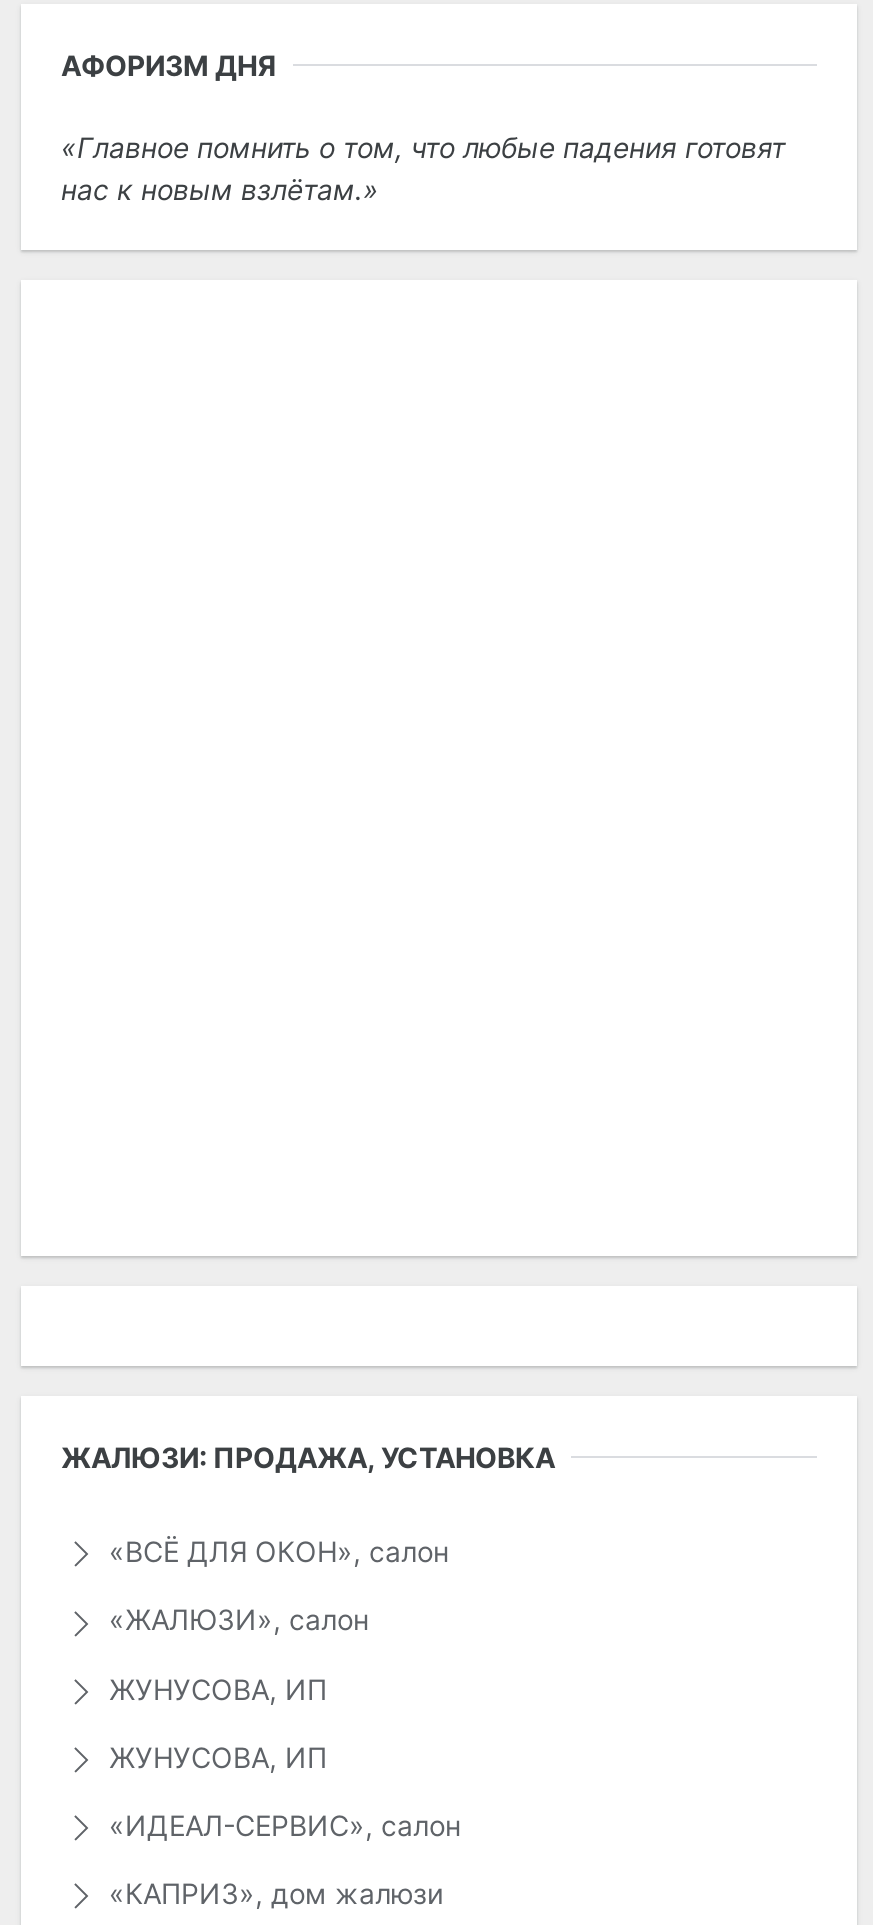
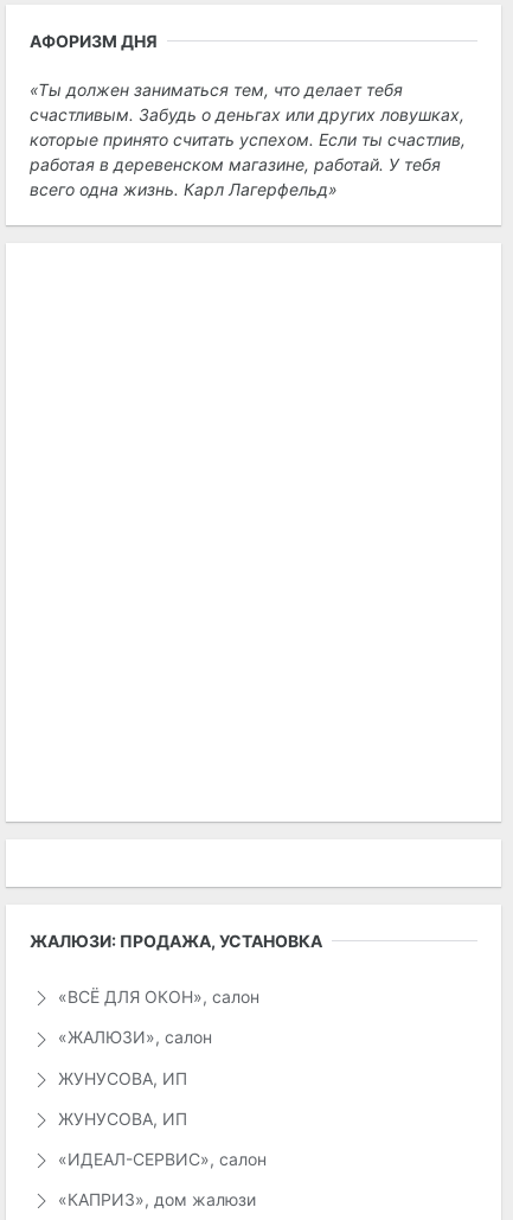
[61,130,785,206] Главное помнить о том, что любые падения готовят | нас к новым взлётам. -> [30,80,466,199] Ты должен заниматься тем, что делает тебя | счастливым. Забудь о деньгах или других ловушках, | которые принято считать успехом. Если ты счастлив, | работая в деревенском магазине, работай. У тебя | всего одна жизнь. Карл Лагерфельд

